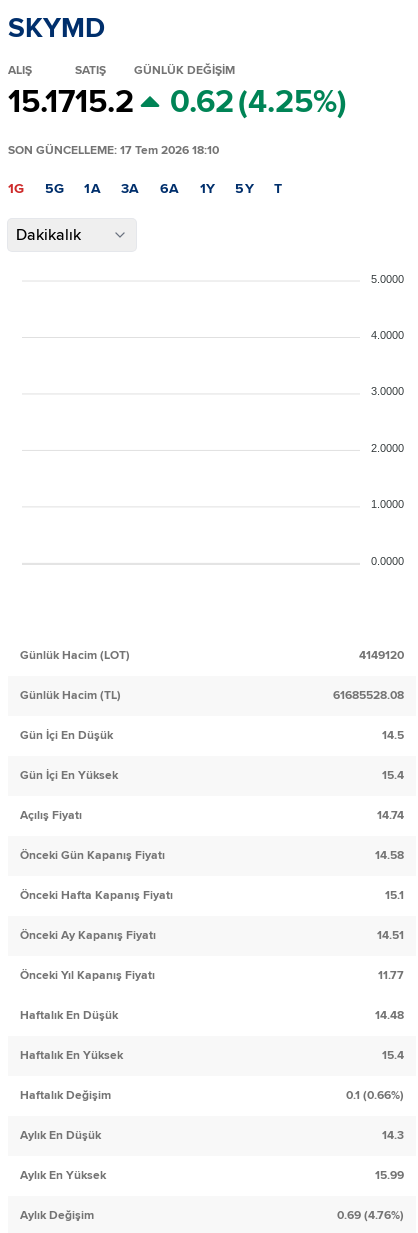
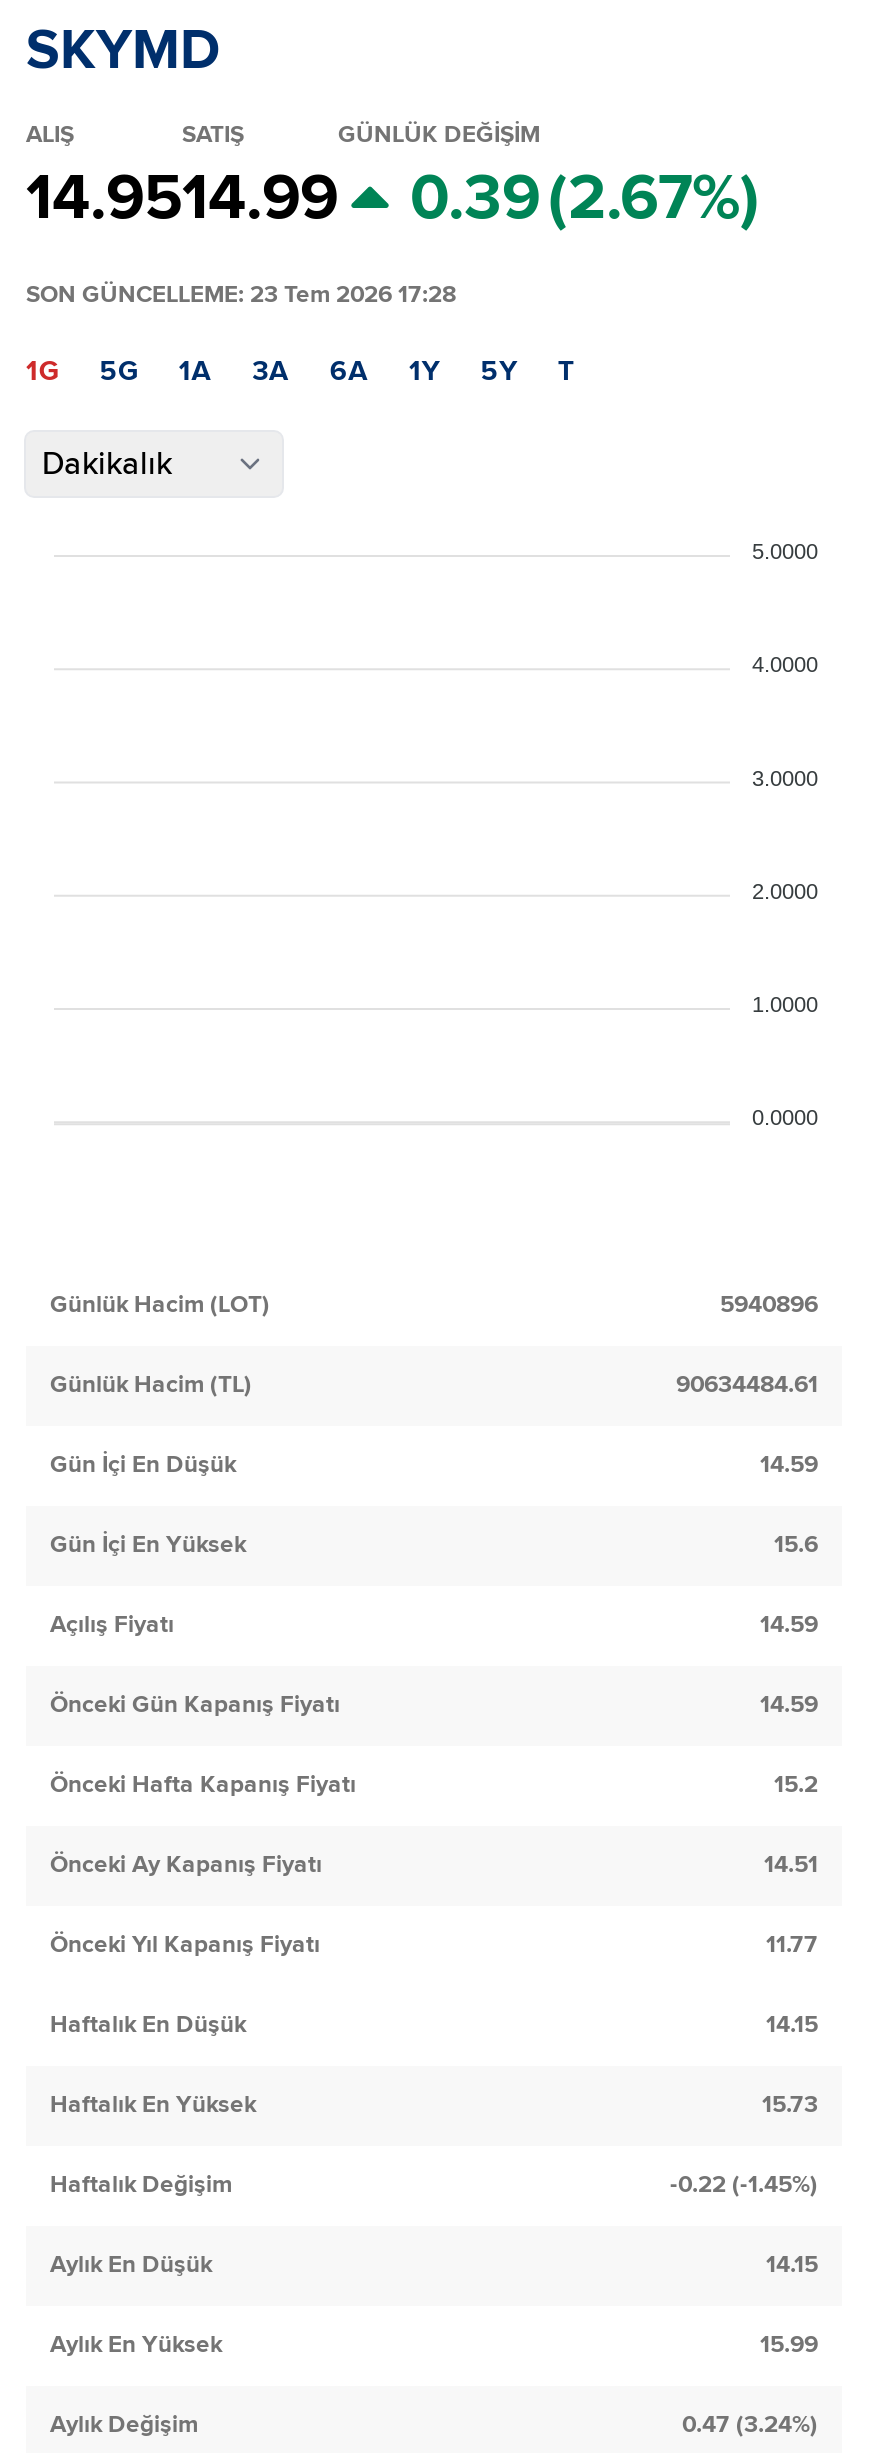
[8,82,75,121] 15.17 -> [26,159,182,237] 14.95
[75,82,134,121] 15.2 -> [182,159,338,237] 14.99
[170,82,347,121] 0.62 (4.25%) -> [410,159,760,237] 0.39 (2.67%)
[8,142,219,157] SON GÜNCELLEME: 17 Tem 2026 18:10 -> [26,279,456,309] SON GÜNCELLEME: 23 Tem 2026 17:28
[359,647,404,662] 4149120 -> [720,1289,818,1319] 5940896
[333,687,404,702] 61685528.08 -> [676,1369,818,1399] 90634484.61
[382,727,404,742] 14.5 -> [760,1449,818,1479] 14.59
[382,767,404,782] 15.4 -> [774,1529,818,1559] 15.6
[377,807,404,822] 14.74 -> [760,1609,818,1639] 14.59
[375,847,404,862] 14.58 -> [760,1689,818,1719] 14.59
[385,887,404,902] 15.1 -> [774,1769,818,1799] 15.2
[375,1007,404,1022] 14.48 -> [766,2009,818,2039] 14.15
[382,1047,404,1062] 15.4 -> [762,2089,818,2119] 15.73
[346,1087,404,1102] 0.1 (0.66%) -> [670,2169,818,2199] -0.22 (-1.45%)
[382,1127,404,1142] 14.3 -> [766,2249,818,2279] 14.15
[337,1207,404,1222] 0.69 (4.76%) -> [682,2409,818,2439] 0.47 (3.24%)

